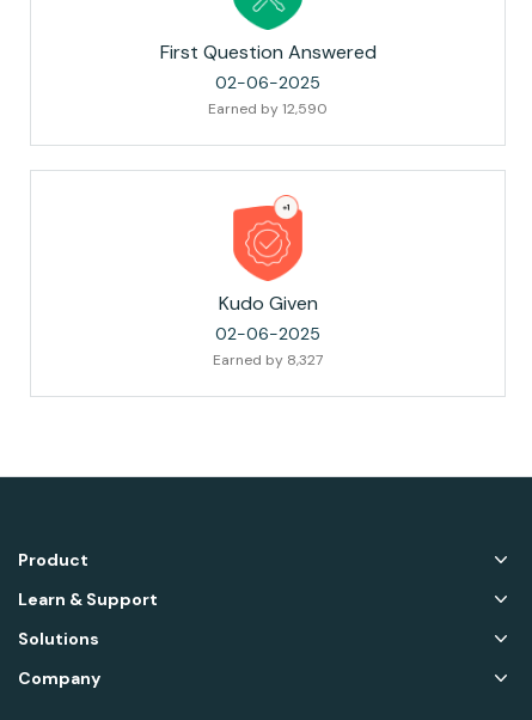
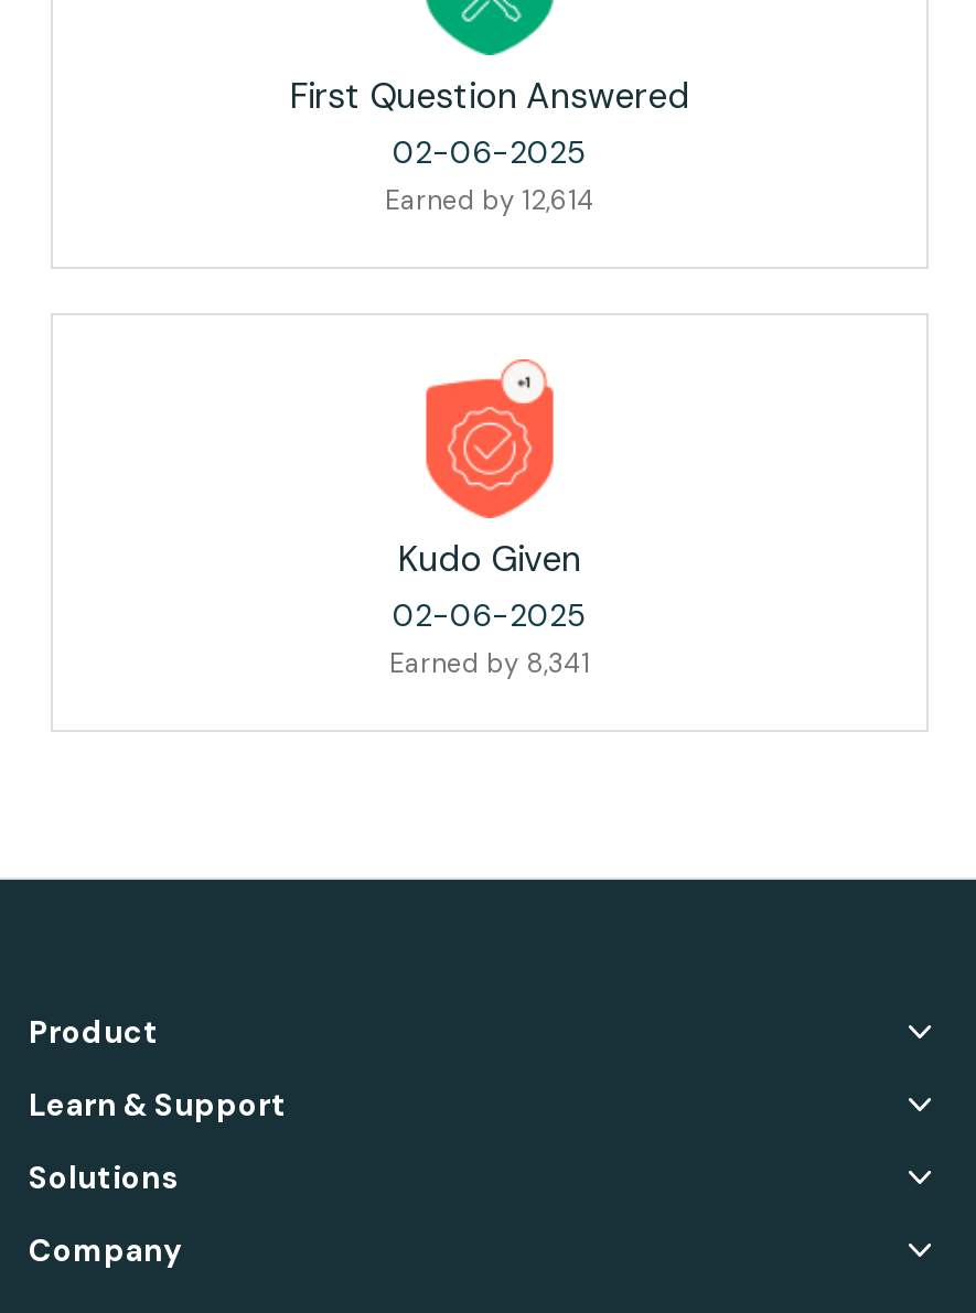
[208,99,328,118] Earned by 12,590 -> [385,183,594,218] Earned by 12,614
[213,350,323,370] Earned by 8,327 -> [389,646,590,681] Earned by 8,341

